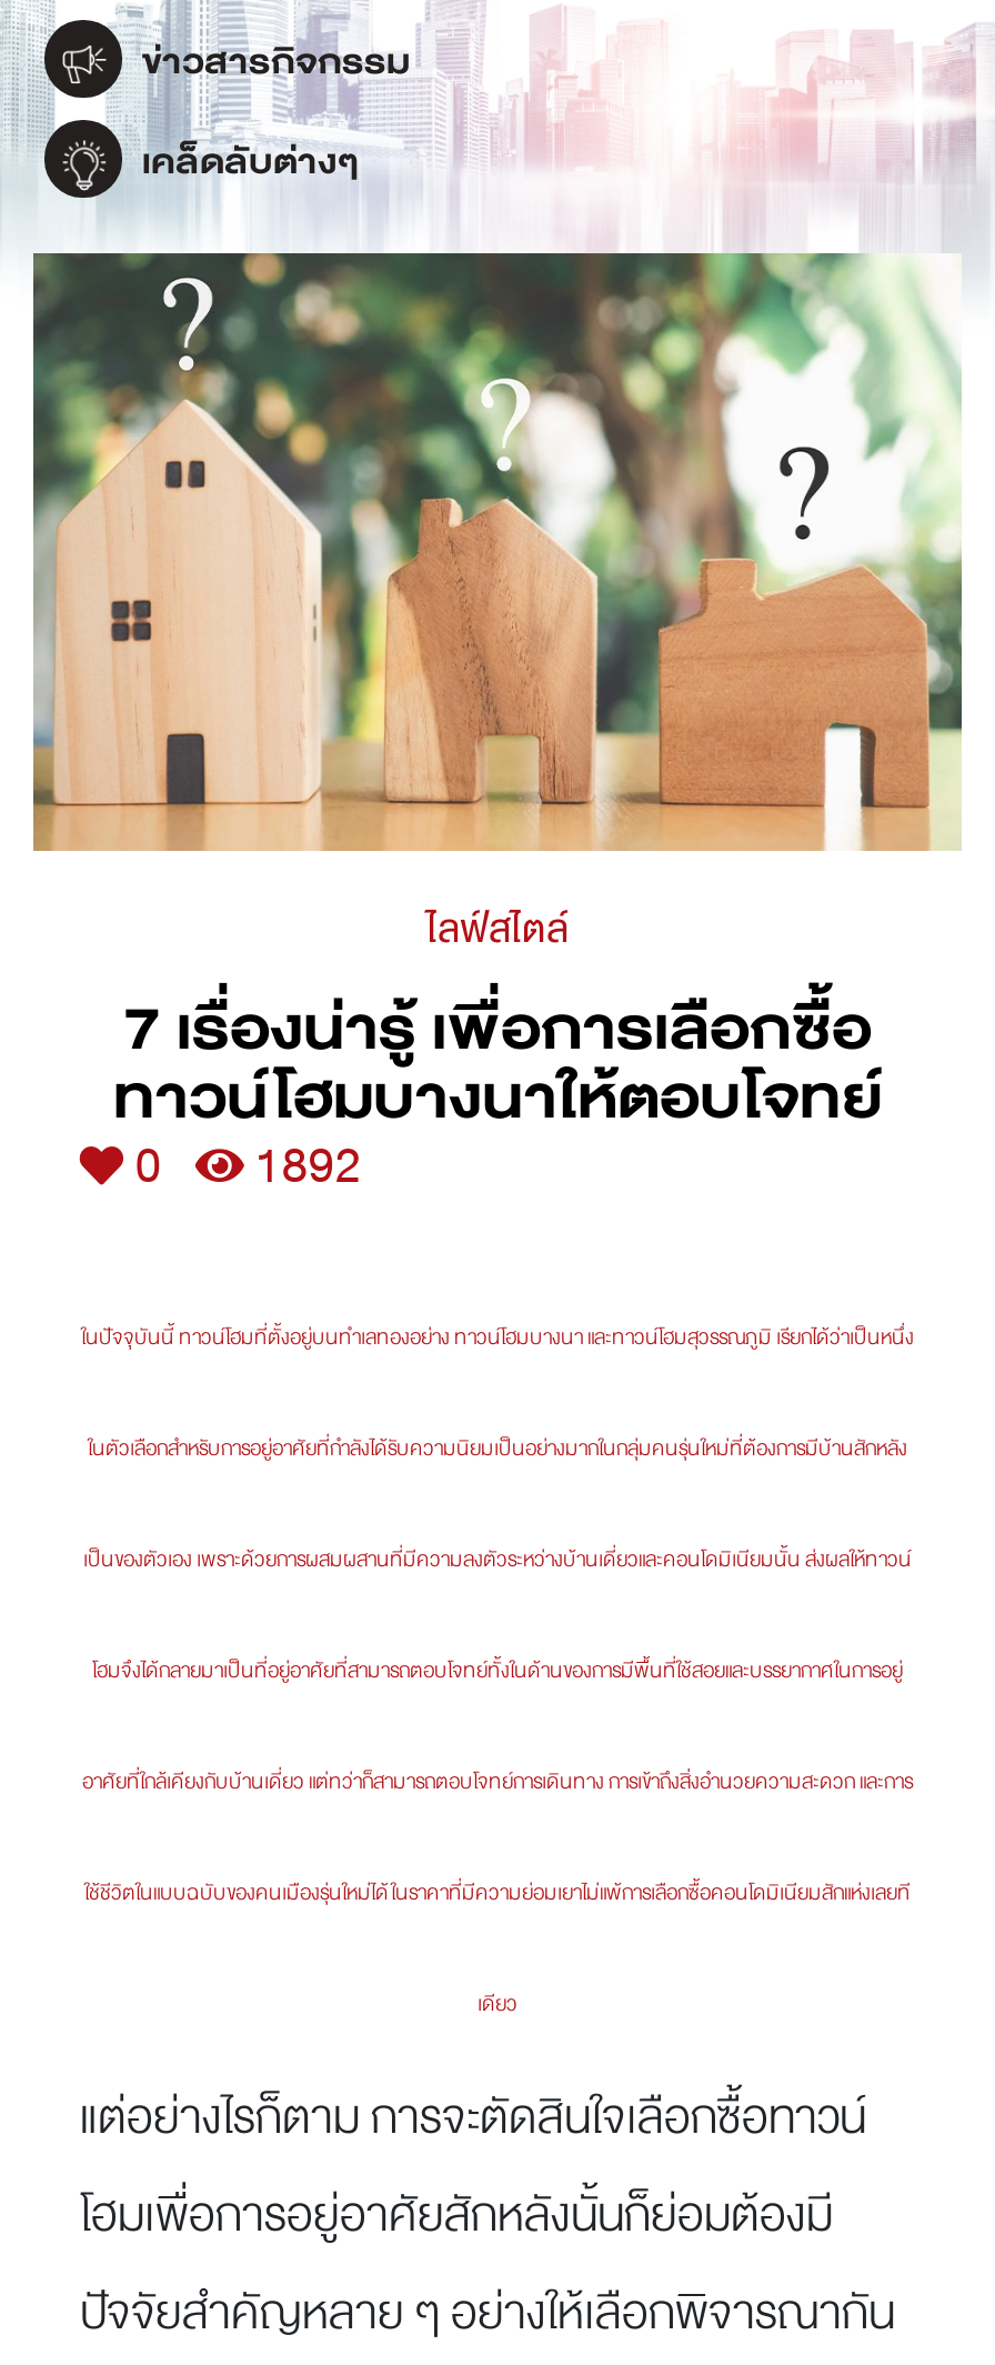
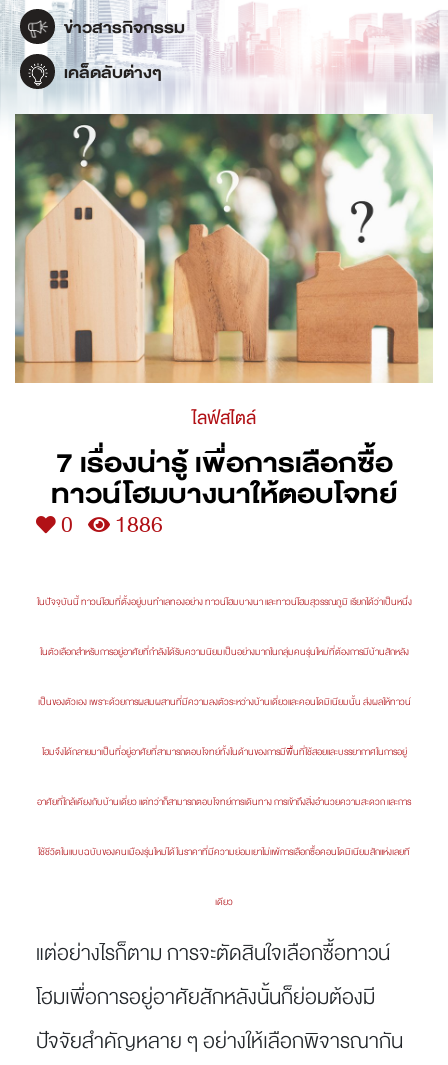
[124,1124,362,1209] 0 1892 -> [56,506,163,544] 0 1886

